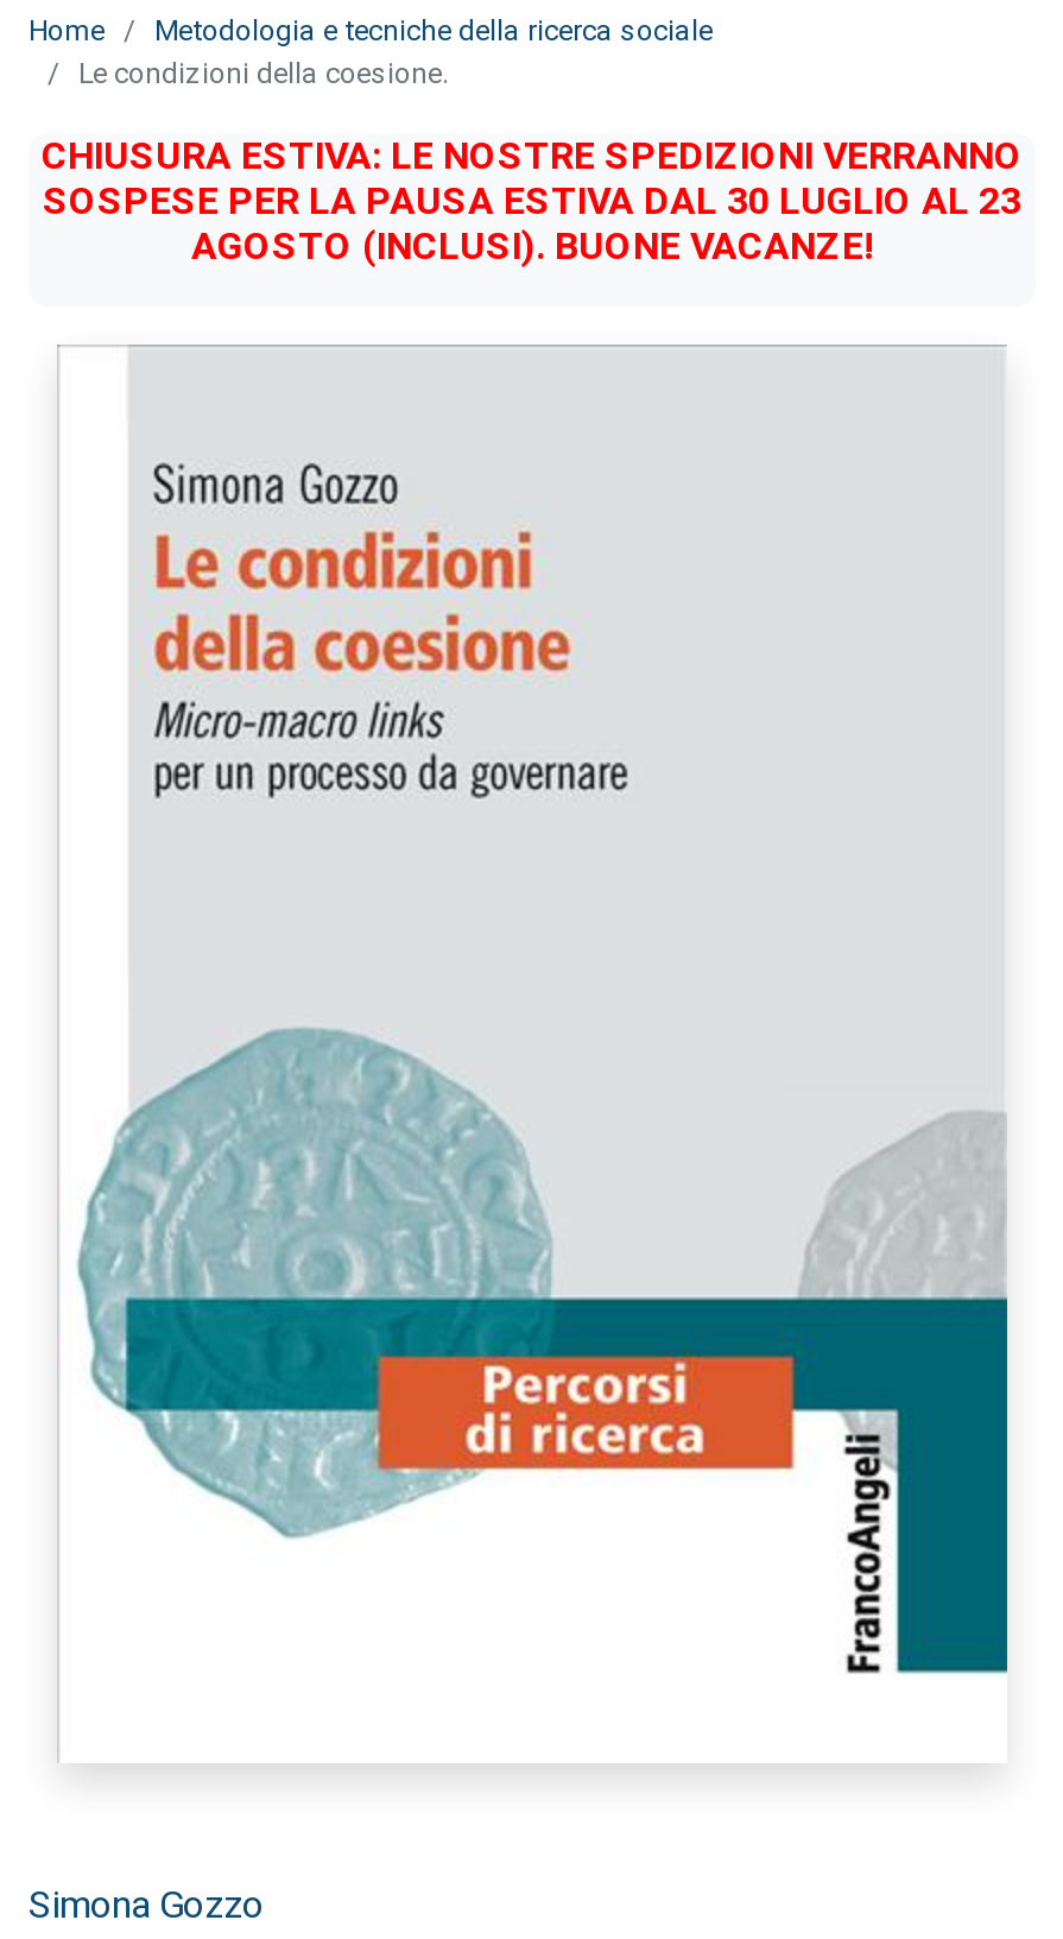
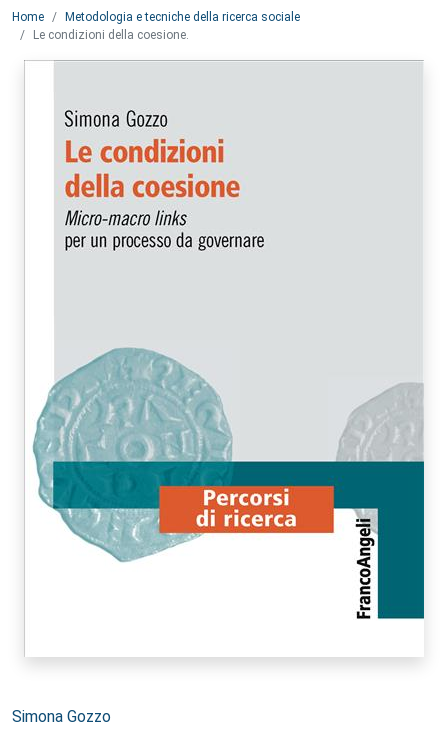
[42,133,1023,269] CHIUSURA ESTIVA: LE NOSTRE SPEDIZIONI VERRANNO | SOSPESE PER LA PAUSA ESTIVA DAL 30 LUGLIO AL 23 | AGOSTO (INCLUSI). BUONE VACANZE! -> none

